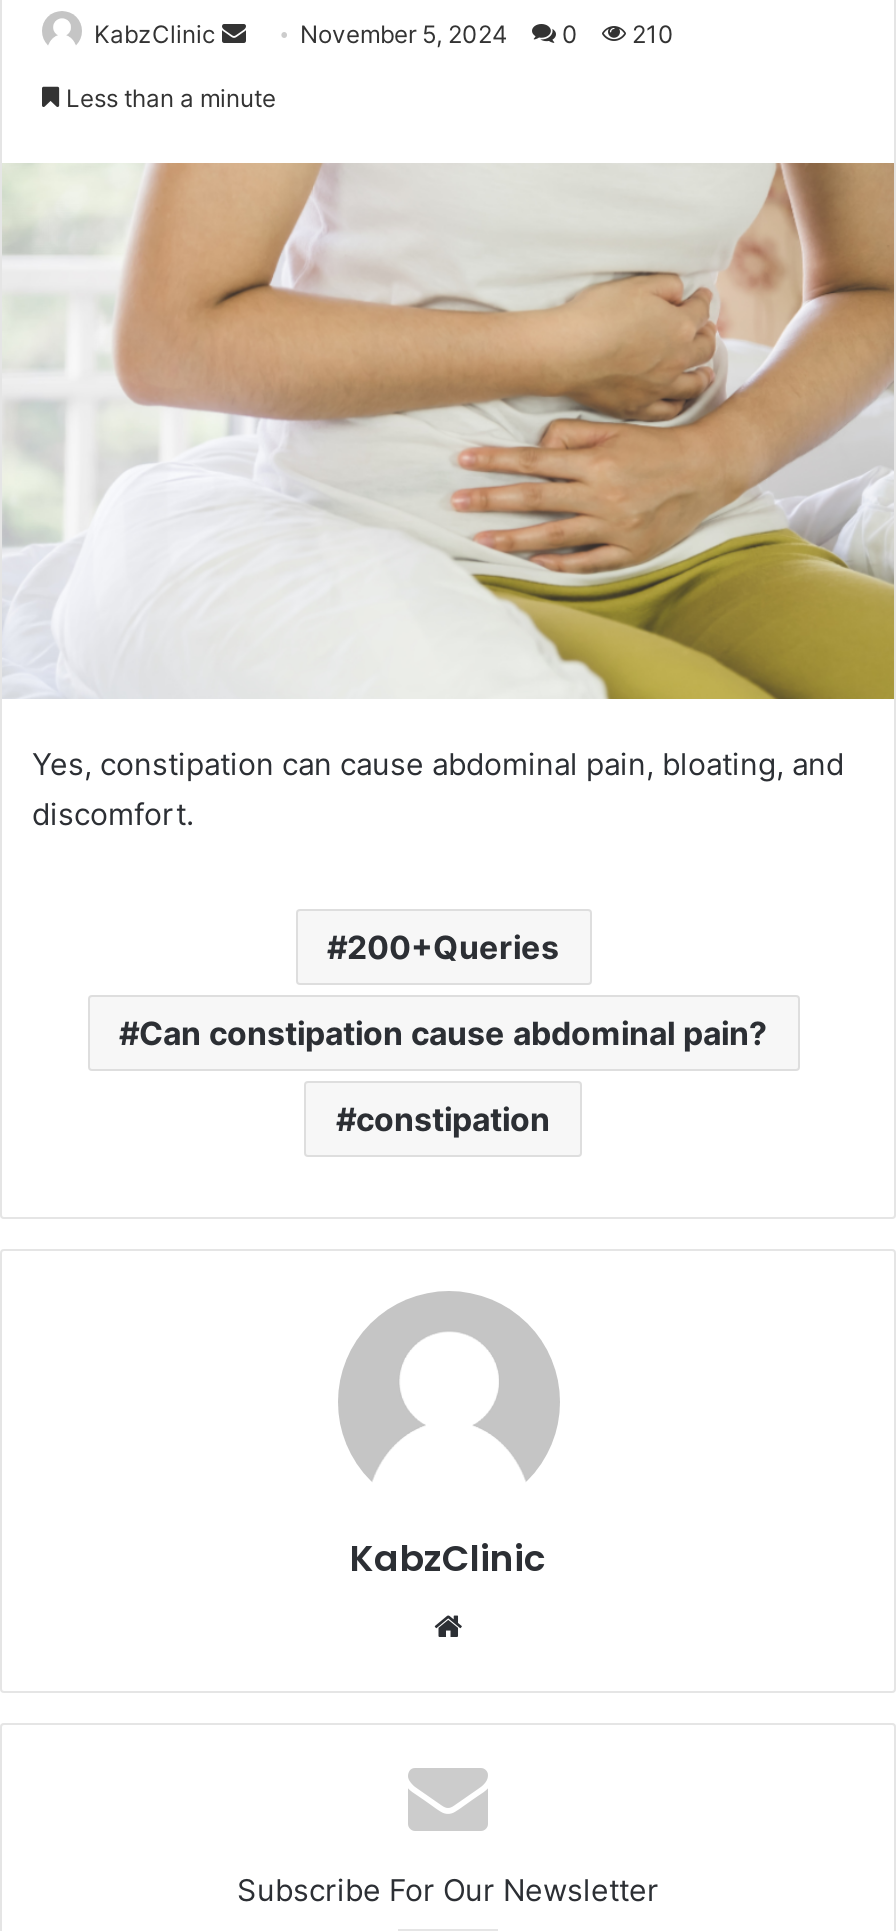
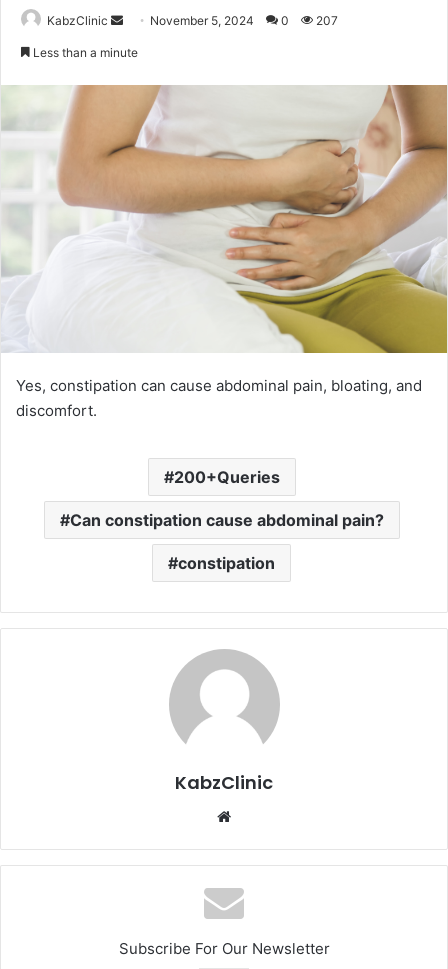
[626,18,674,48] 210 -> [313,13,338,28] 207

